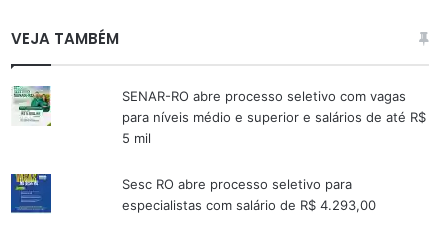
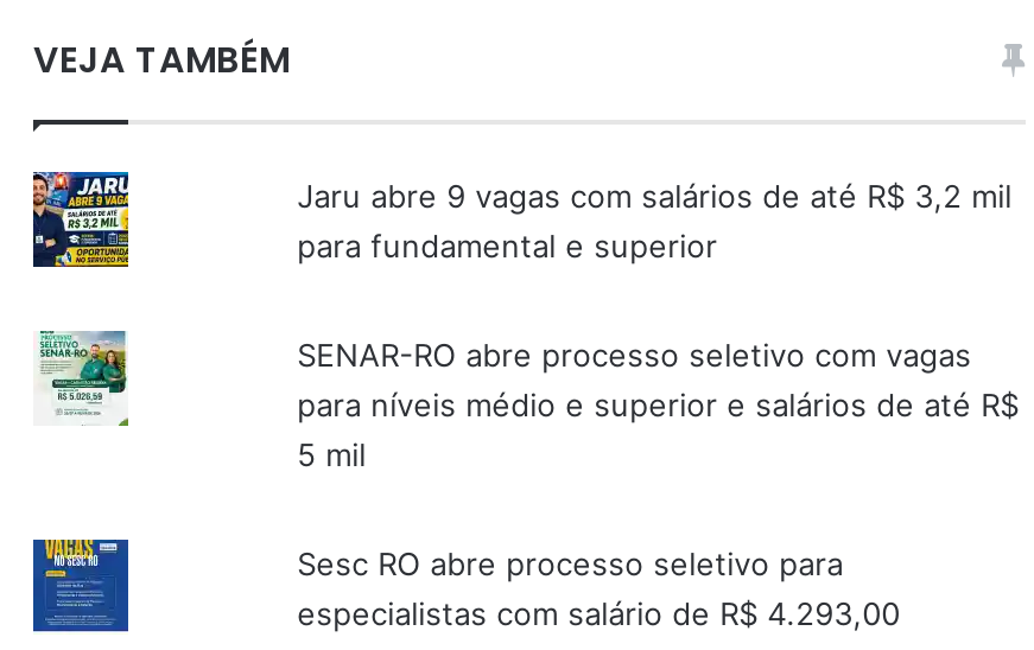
none -> [31,170,131,269] [image]
none -> [297,178,1012,265] Jaru abre 9 vagas com salários de até R$ 3,2 mil | para fundamental e superior

